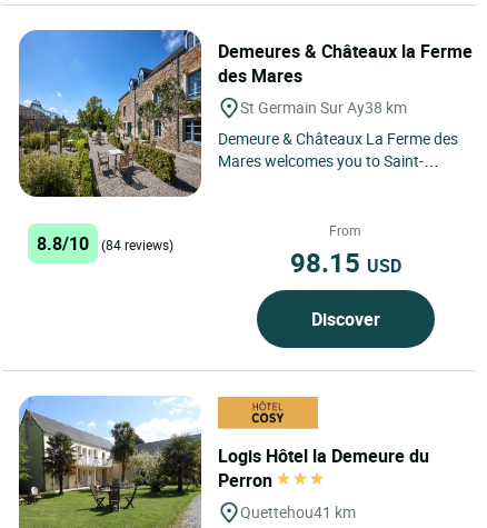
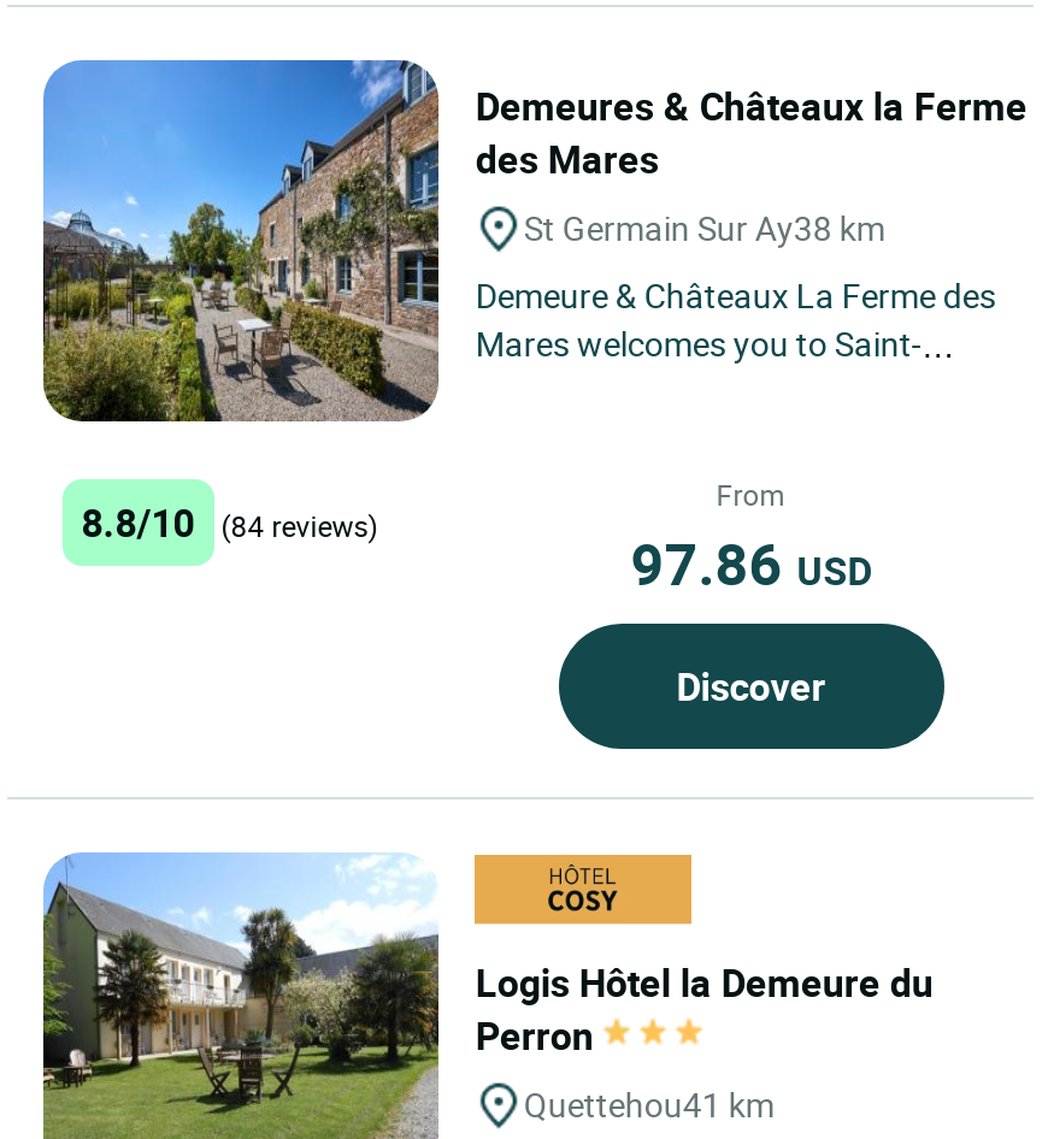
[290,244,401,280] 98.15 USD -> [630,524,871,602] 97.86 USD

